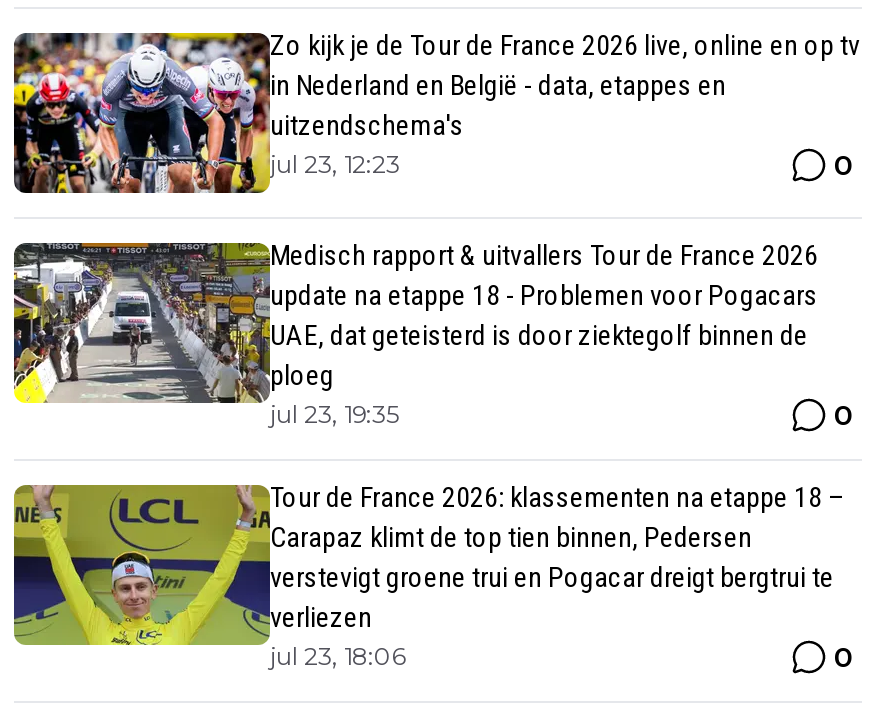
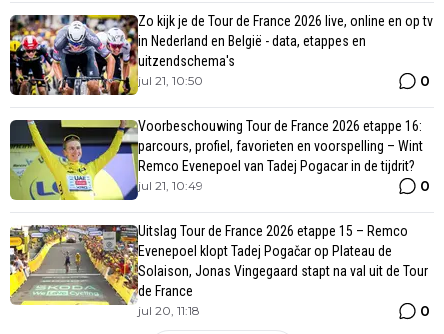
[270,149,400,179] jul 23, 12:23 -> [138,73,203,88] jul 21, 10:50
[12,239,818,435] [image] | Medisch rapport & uitvallers Tour de France 2026 | update na etappe 18 - Problemen voor Pogacars | UAE, dat geteisterd is door ziektegolf binnen de | ploeg | jul 23, 19:35 -> [9,118,423,201] [image] | Voorbeschouwing Tour de France 2026 etappe 16: | parcours, profiel, favorieten en voorspelling – Wint | Remco Evenepoel van Tadej Pogacar in de tijdrit? | jul 21, 10:49
[12,481,844,671] [image] | Tour de France 2026: klassementen na etappe 18 – | Carapaz klimt de top tien binnen, Pedersen | verstevigt groene trui en Pogacar dreigt bergtrui te | verliezen | jul 23, 18:06 -> [9,223,428,318] [image] | Uitslag Tour de France 2026 etappe 15 – Remco | Evenepoel klopt Tadej Pogačar op Plateau de | Solaison, Jonas Vingegaard stapt na val uit de Tour | de France | jul 20, 11:18

